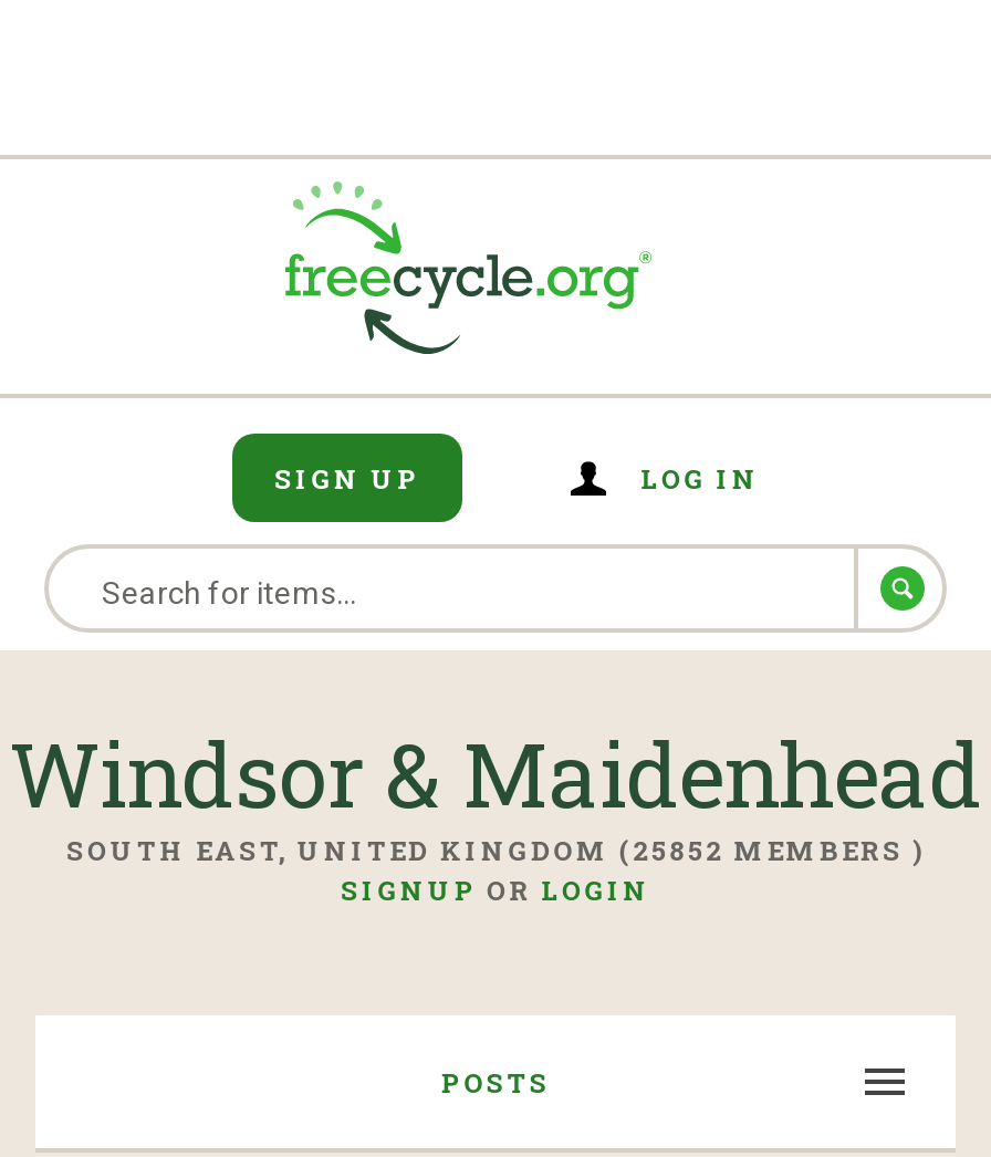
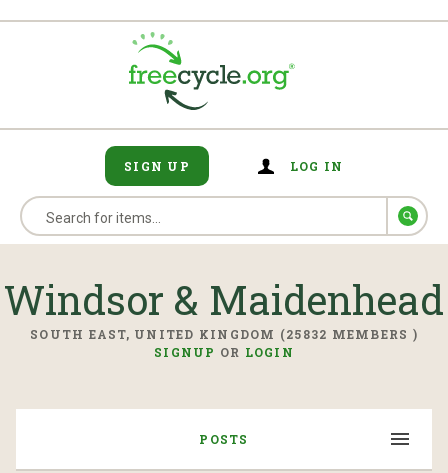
[67,832,924,867] SOUTH EAST, UNITED KINGDOM (25852 MEMBERS ) -> [30,326,418,342] SOUTH EAST, UNITED KINGDOM (25832 MEMBERS )

